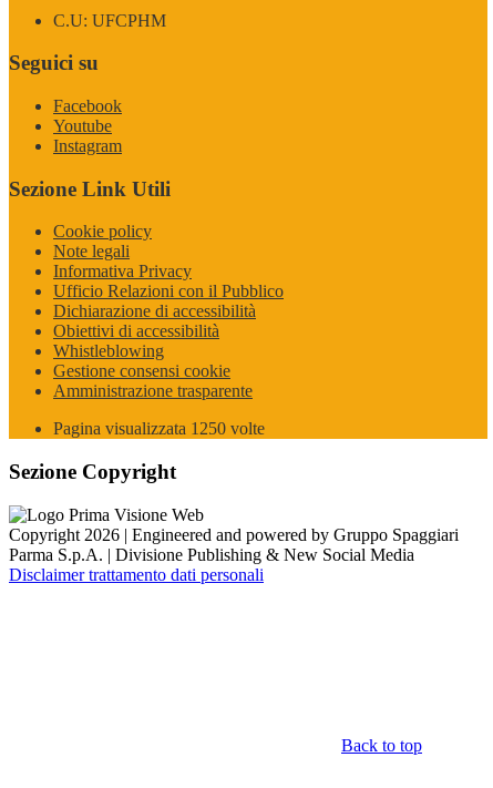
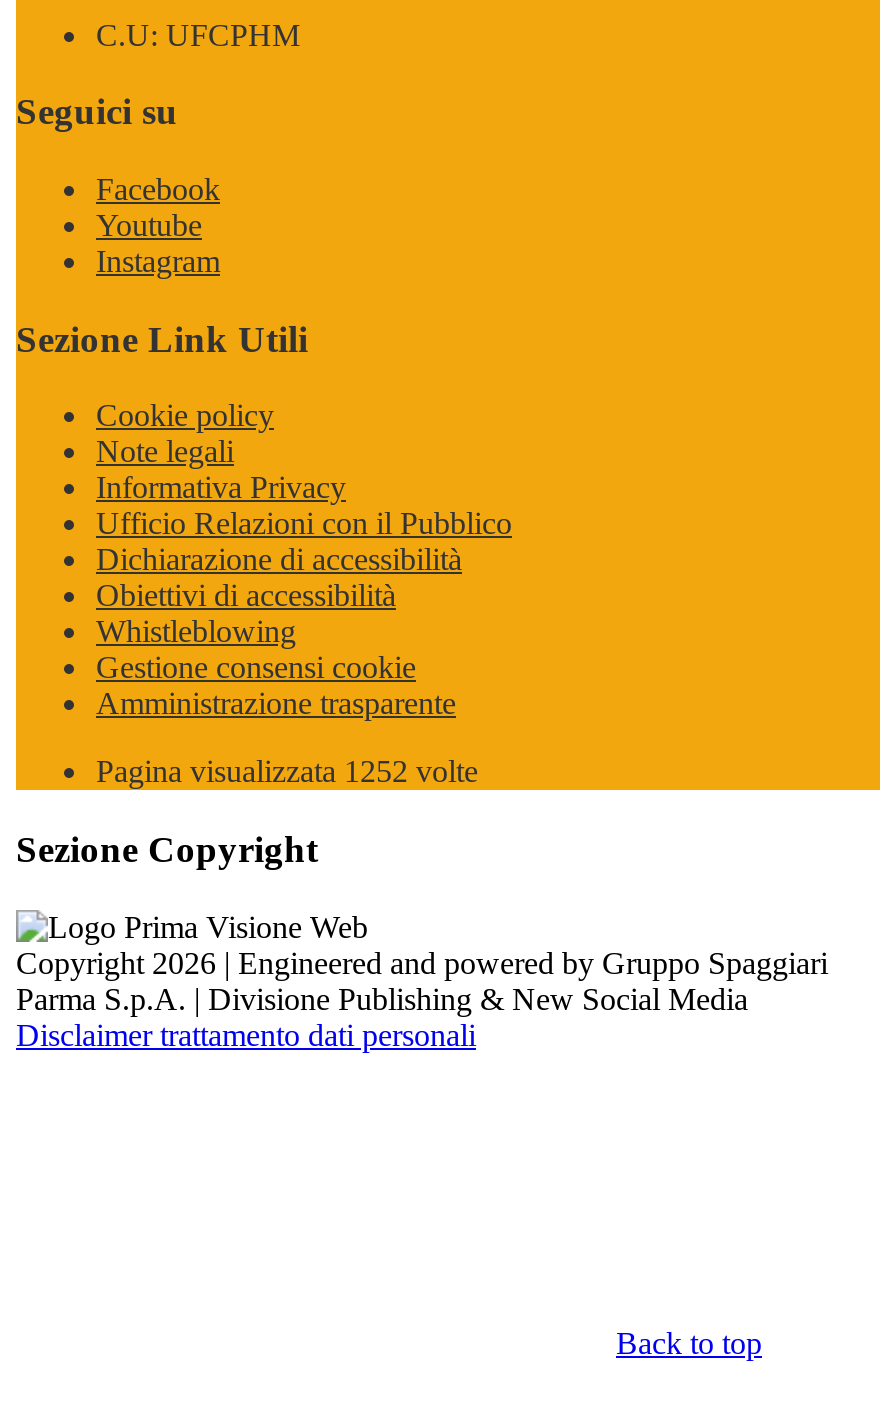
[53,419,265,438] Pagina visualizzata 1250 volte -> [96,755,478,789] Pagina visualizzata 1252 volte

